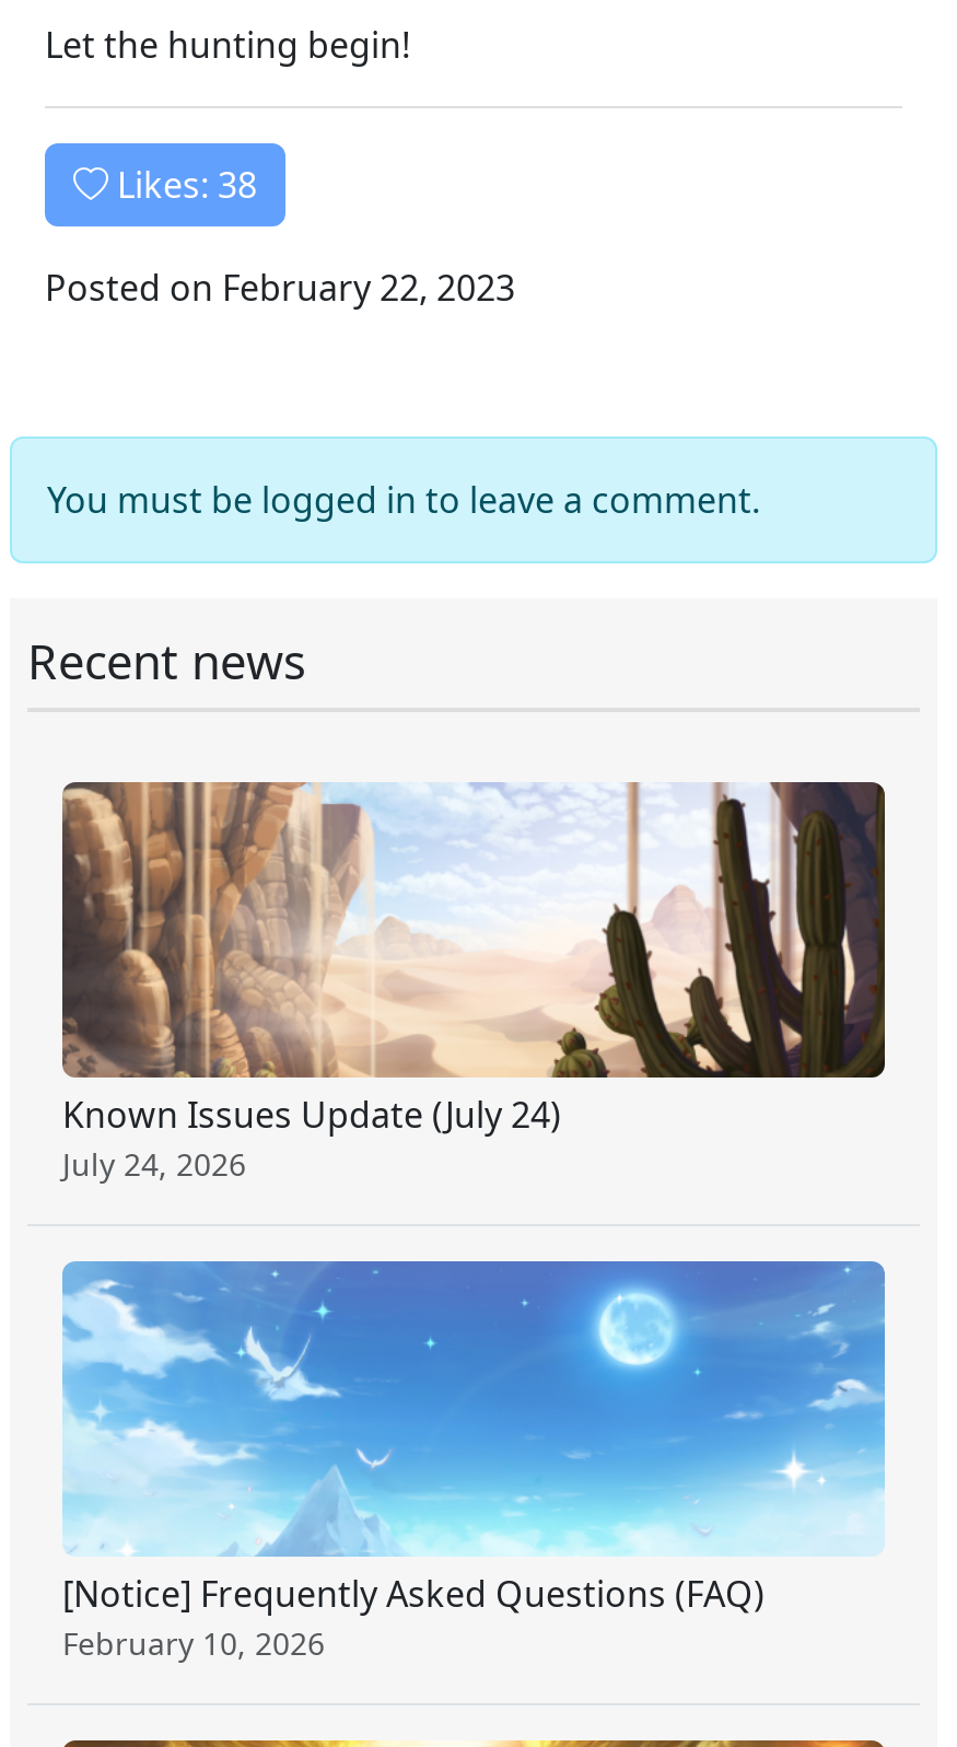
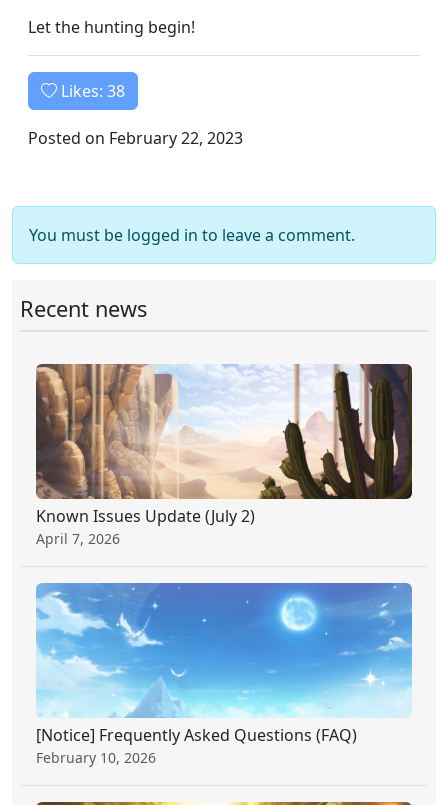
[62,1091,561,1185] Known Issues Update (July 24) | July 24, 2026 -> [36,505,255,548] Known Issues Update (July 2) | April 7, 2026

